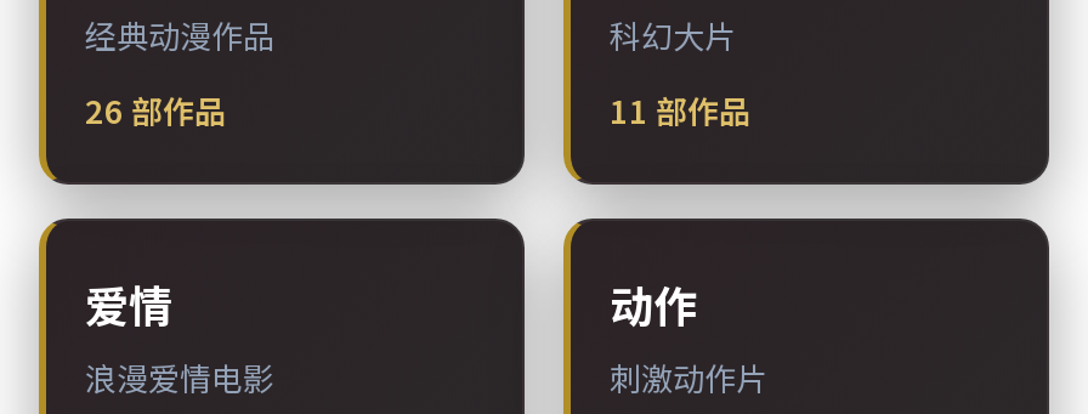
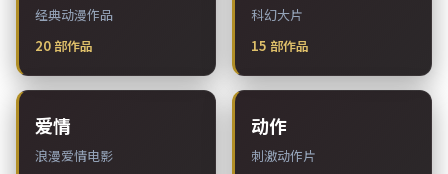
[85,87,226,134] 26部作品 -> [35,36,93,55] 20部作品
[610,87,750,134] 11部作品 -> [251,36,309,55] 15部作品

